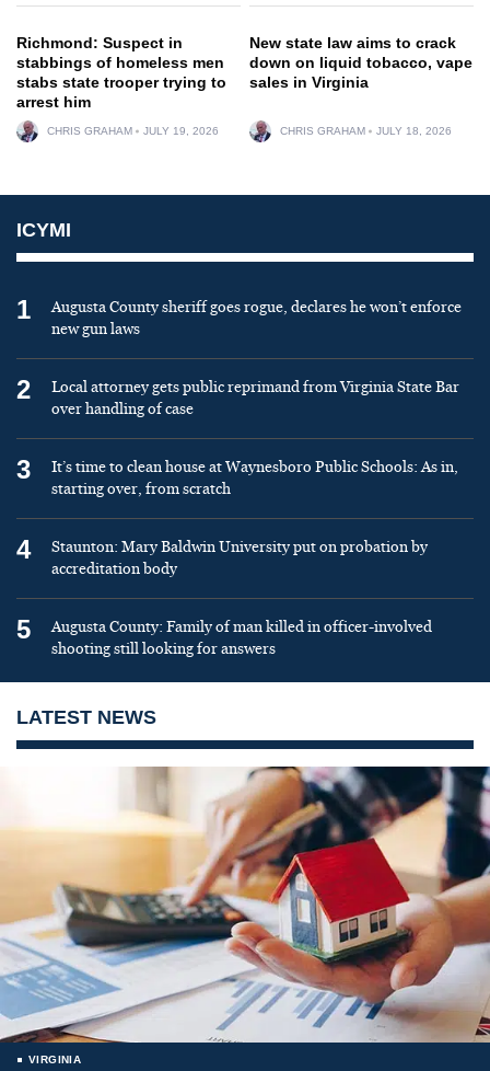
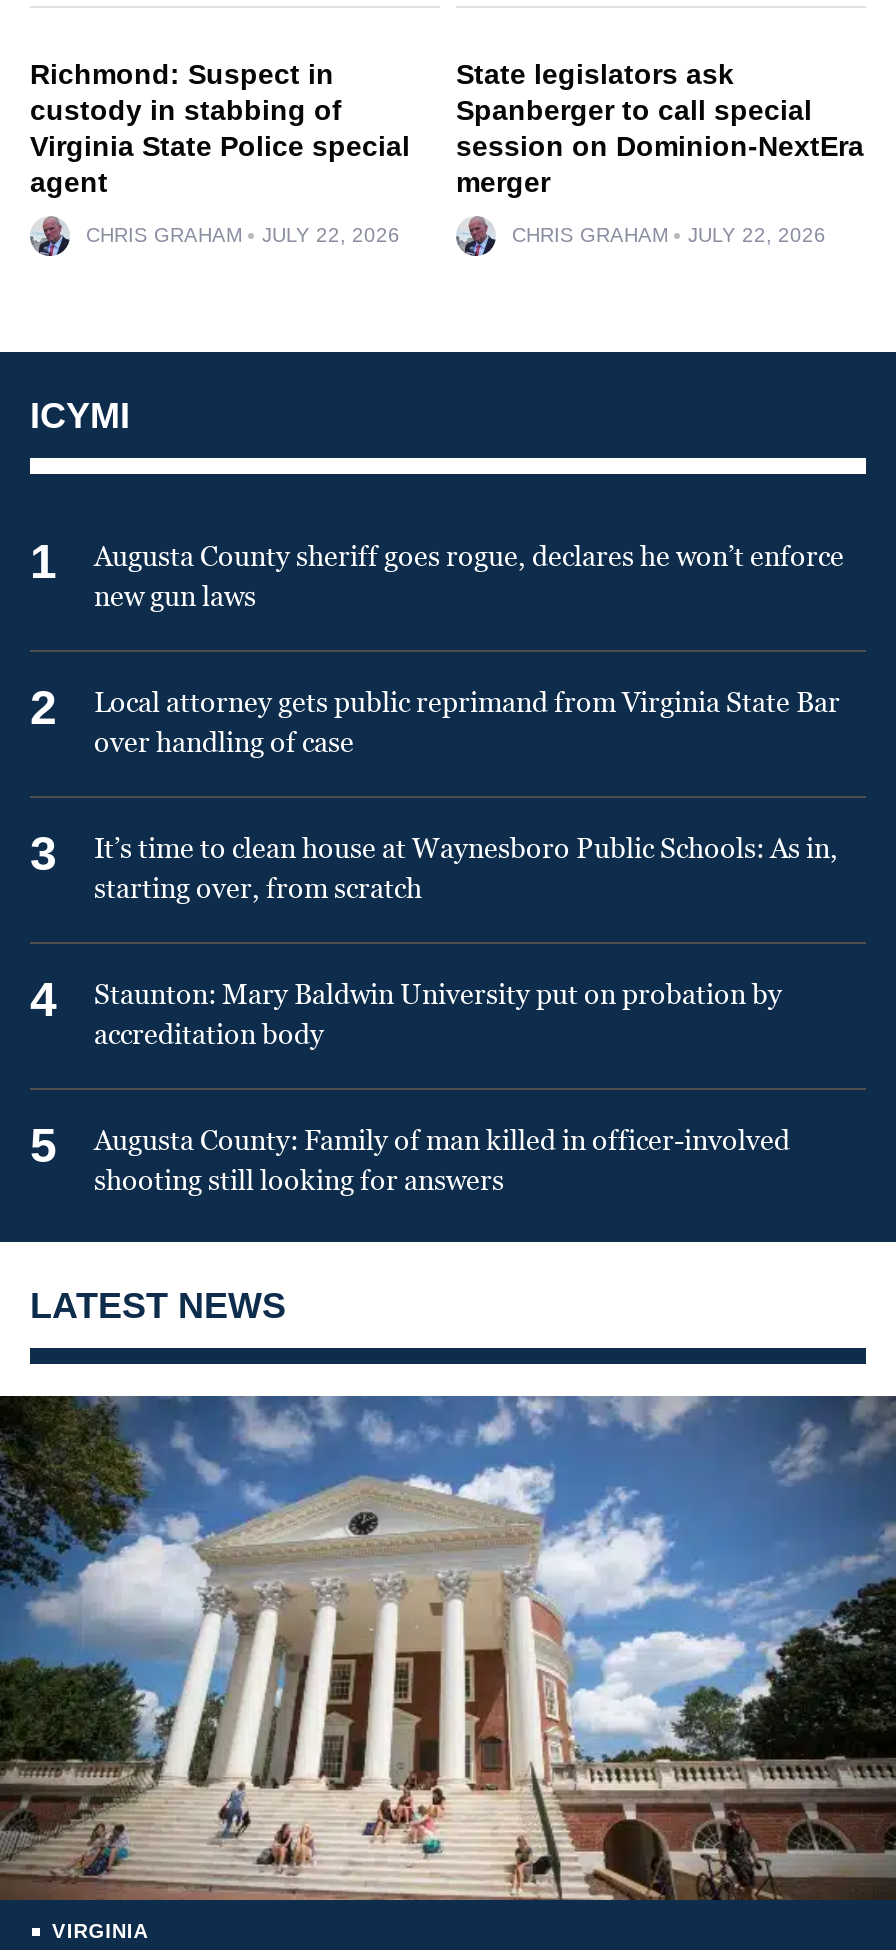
[249,34,472,91] New state law aims to crack | down on liquid tobacco, vape | sales in Virginia -> [456,58,864,198] State legislators ask | Spanberger to call special | session on Dominion-NextEra | merger
[16,54,226,111] stabbings of homeless men | stabs state trooper trying to | arrest him -> [30,94,410,198] custody in stabbing of | Virginia State Police special | agent
[47,125,219,137] CHRIS GRAHAM JULY 19, 2026 -> [86,224,400,246] CHRIS GRAHAM JULY 22, 2026
[280,125,452,137] CHRIS GRAHAM JULY 18, 2026 -> [512,224,826,246] CHRIS GRAHAM JULY 22, 2026
[3,765,487,1044] [image] -> [6,1394,890,1902] [image]

